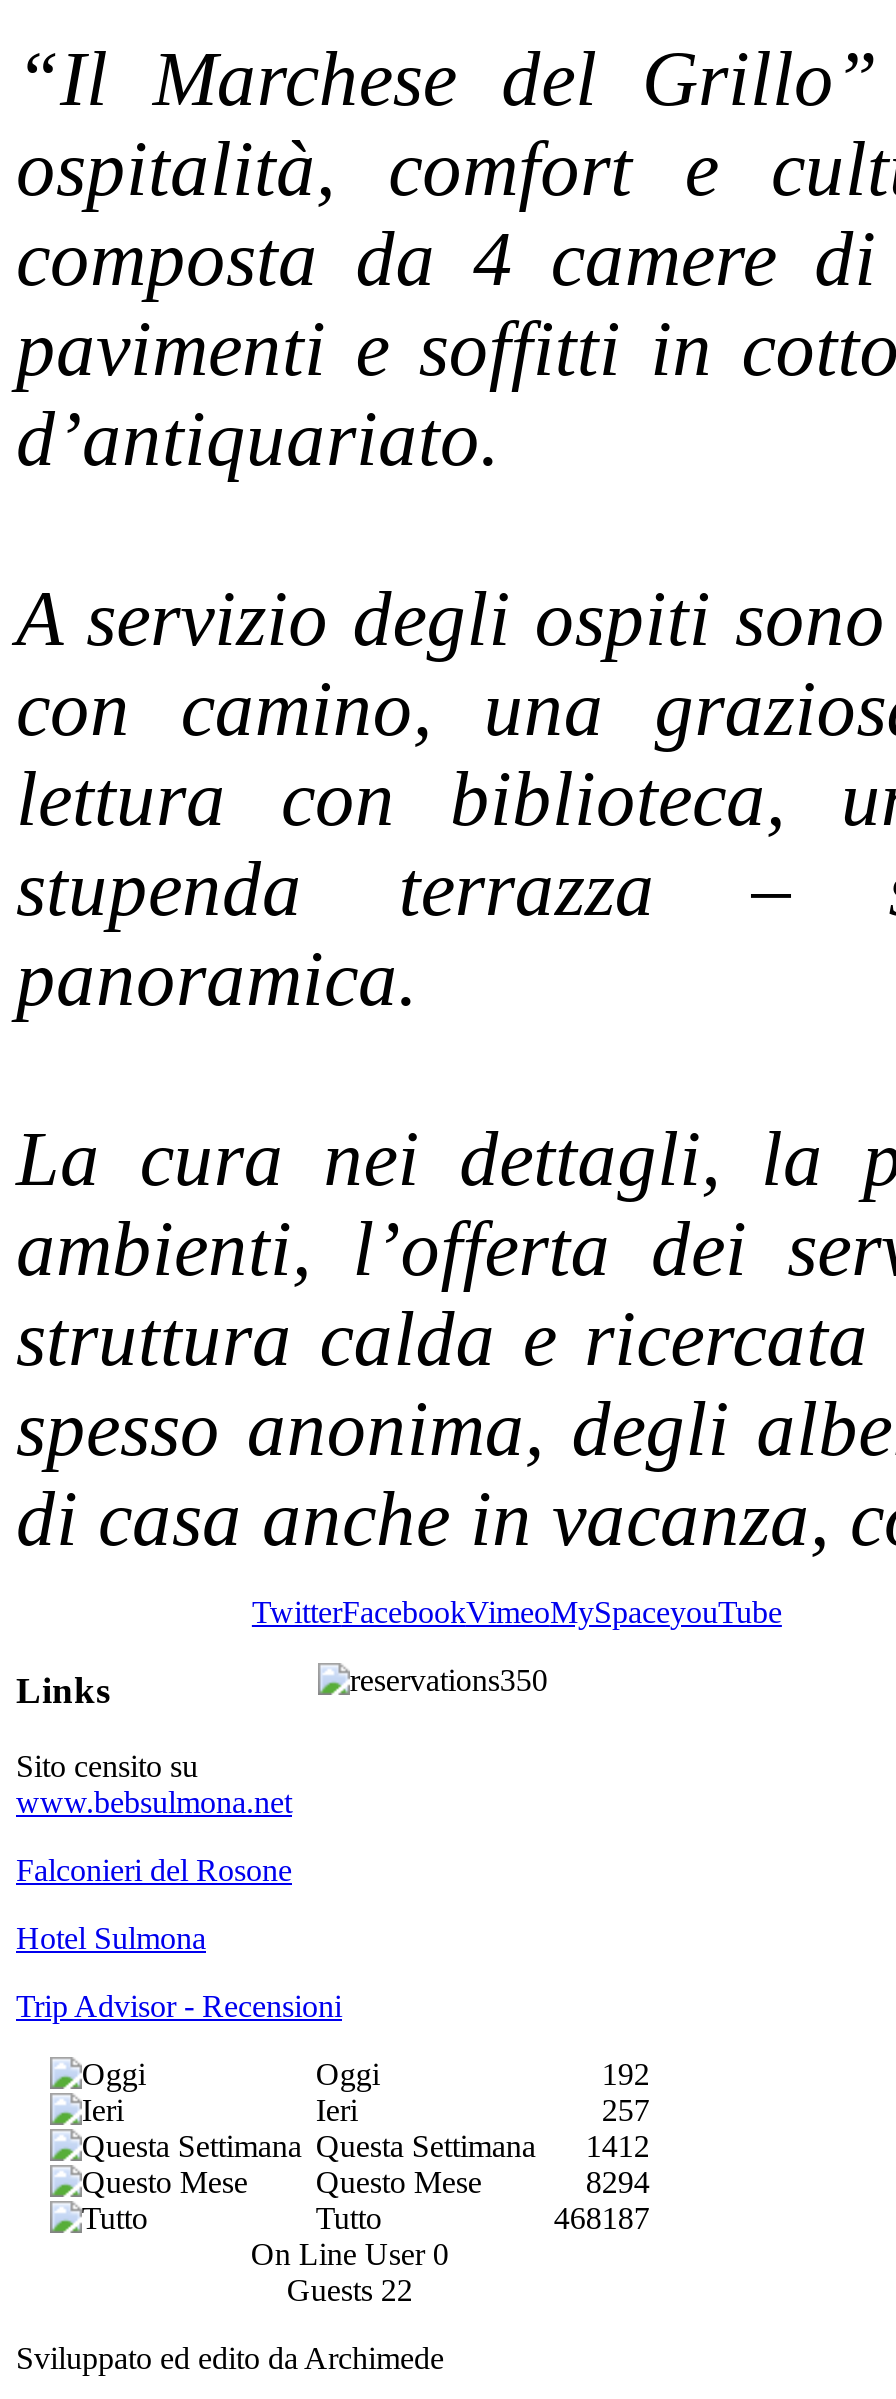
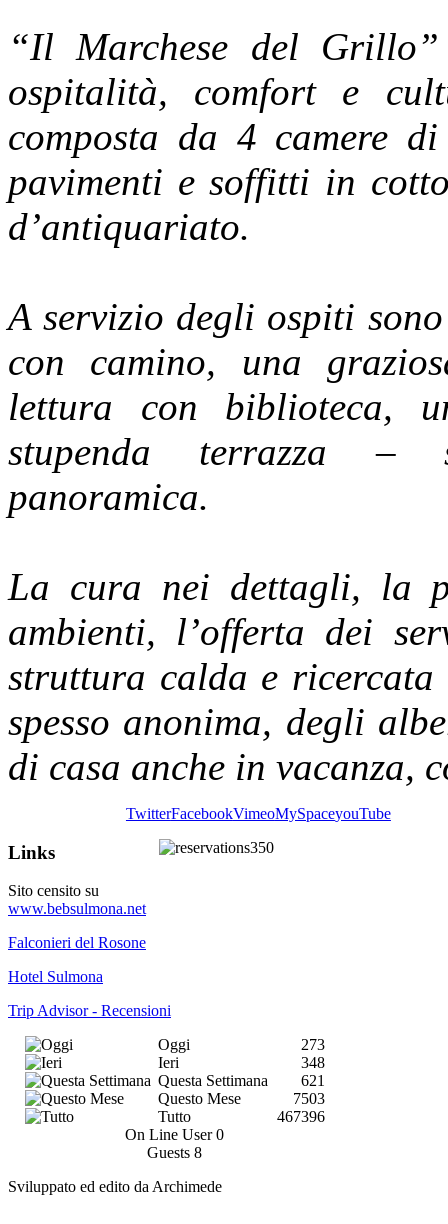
[602,2058,650,2092] 192 -> [301,1036,325,1053] 273
[602,2094,650,2128] 257 -> [301,1054,325,1071] 348
[316,2130,650,2164] Questa Settimana 1412 -> [158,1072,325,1089] Questa Settimana 621
[586,2166,650,2200] 8294 -> [293,1090,325,1107] 7503
[554,2202,650,2236] 468187 -> [277,1108,325,1125] 467396
[287,2274,413,2308] Guests 22 -> [147,1144,202,1161] Guests 8

